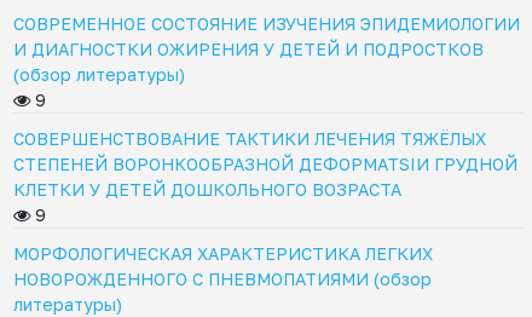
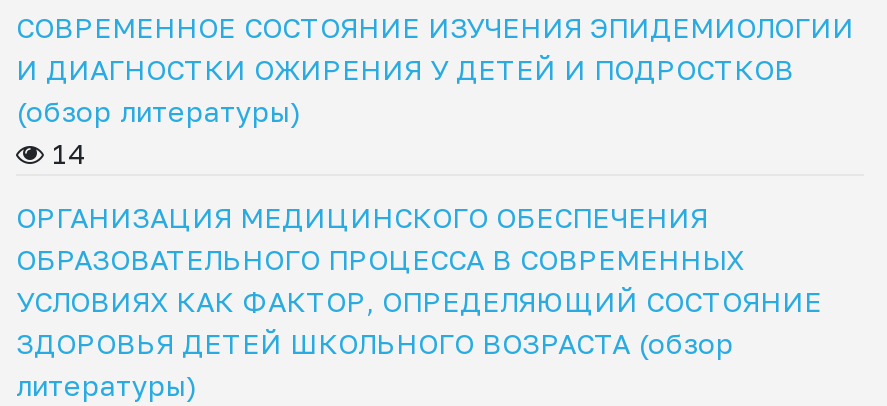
[13,89,517,289] 9 | СОВЕРШЕНСТВОВАНИЕ ТАКТИКИ ЛЕЧЕНИЯ ТЯЖЁЛЫХ | СТЕПЕНЕЙ ВОРОНКООБРАЗНОЙ ДЕФОРМATSIИ ГРУДНОЙ | КЛЕТКИ У ДЕТЕЙ ДОШКОЛЬНОГО ВОЗРАСТА | 9 | МОРФОЛОГИЧЕСКАЯ ХАРАКТЕРИСТИКА ЛЕГКИХ | НОВОРОЖДЕННОГО С ПНЕВМОПАТИЯМИ (обзор -> [16,135,822,359] 14 | ОРГАНИЗАЦИЯ МЕДИЦИНСКОГО ОБЕСПЕЧЕНИЯ | ОБРАЗОВАТЕЛЬНОГО ПРОЦЕССА В СОВРЕМЕННЫХ | УСЛОВИЯХ КАК ФАКТОР, ОПРЕДЕЛЯЮЩИЙ СОСТОЯНИЕ | ЗДОРОВЬЯ ДЕТЕЙ ШКОЛЬНОГО ВОЗРАСТА (обзор

